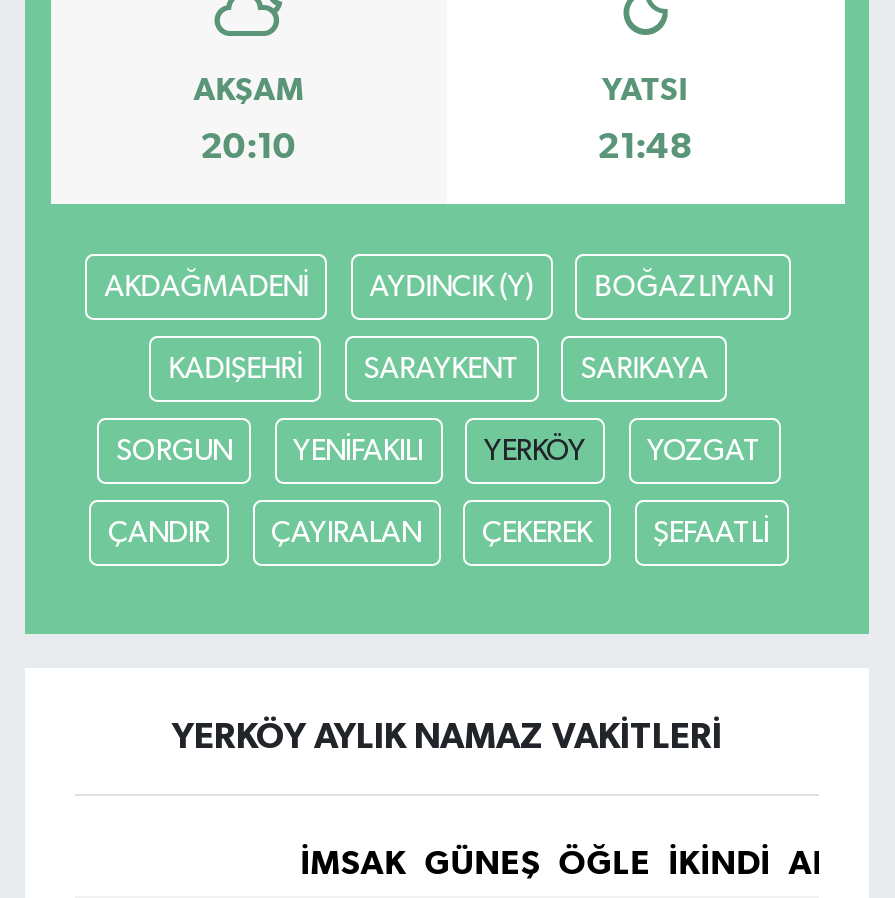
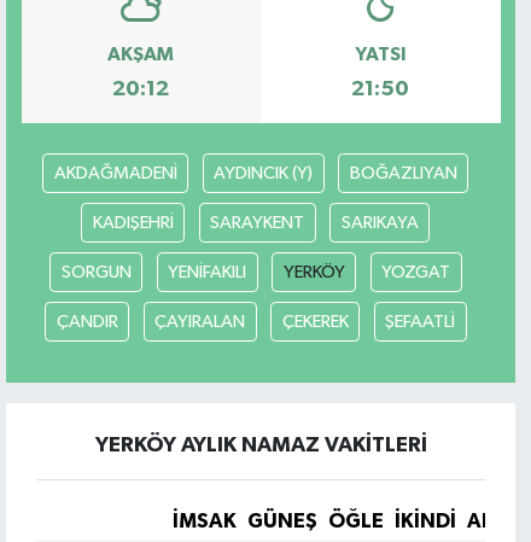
[201,130,297,166] 20:10 -> [112,78,169,100] 20:12
[597,130,693,166] 21:48 -> [351,78,409,100] 21:50

